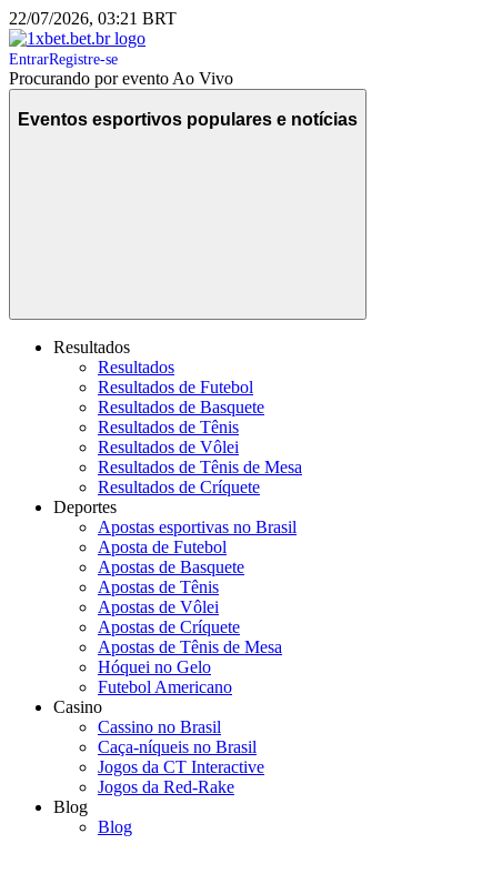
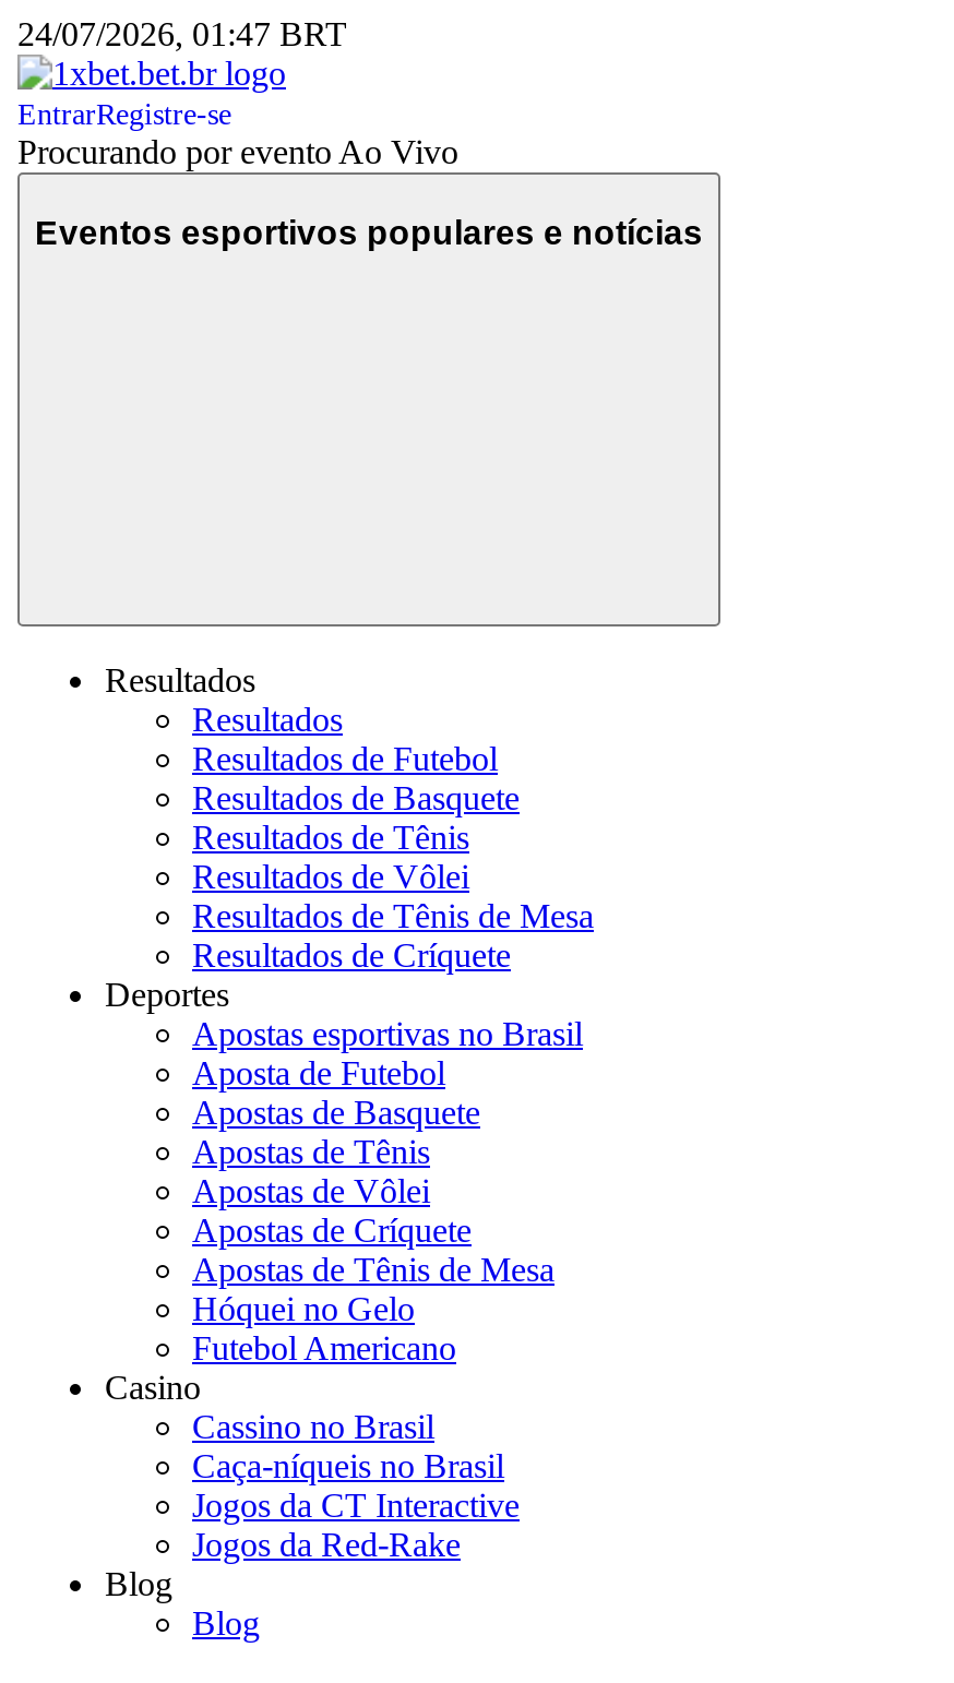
[9,9,177,28] 22/07/2026, 03:21 BRT -> [17,15,347,52] 24/07/2026, 01:47 BRT

